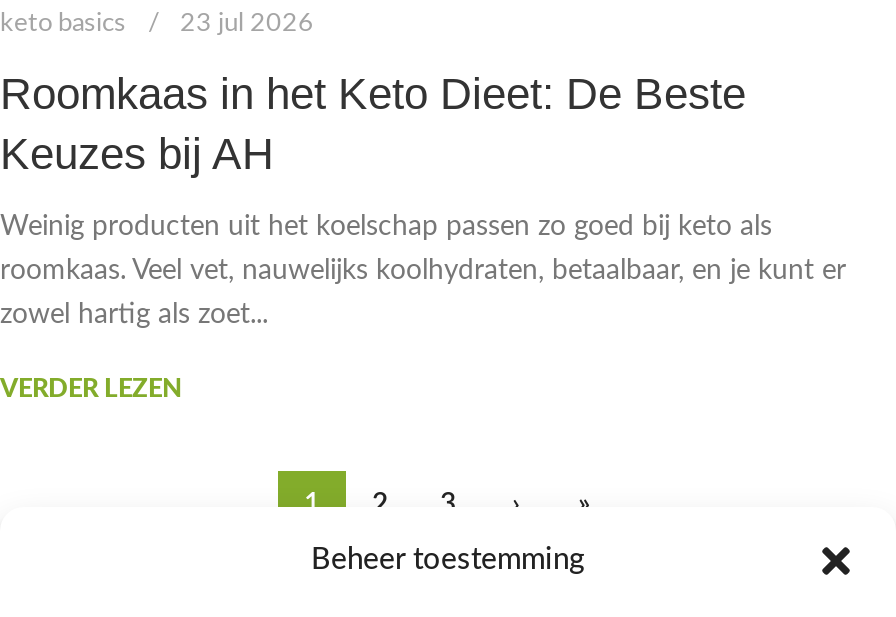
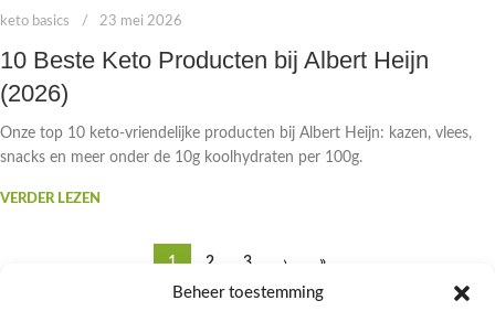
[0,11,846,329] 23 jul 2026 | Roomkaas in het Keto Dieet: De Beste | Keuzes bij AH | Weinig producten uit het koelschap passen zo goed bij keto als | roomkaas. Veel vet, nauwelijks koolhydraten, betaalbaar, en je kunt er | zowel hartig als zoet... -> [0,15,472,166] 23 mei 2026 | 10 Beste Keto Producten bij Albert Heijn | (2026) | Onze top 10 keto-vriendelijke producten bij Albert Heijn: kazen, vlees, | snacks en meer onder de 10g koolhydraten per 100g.

